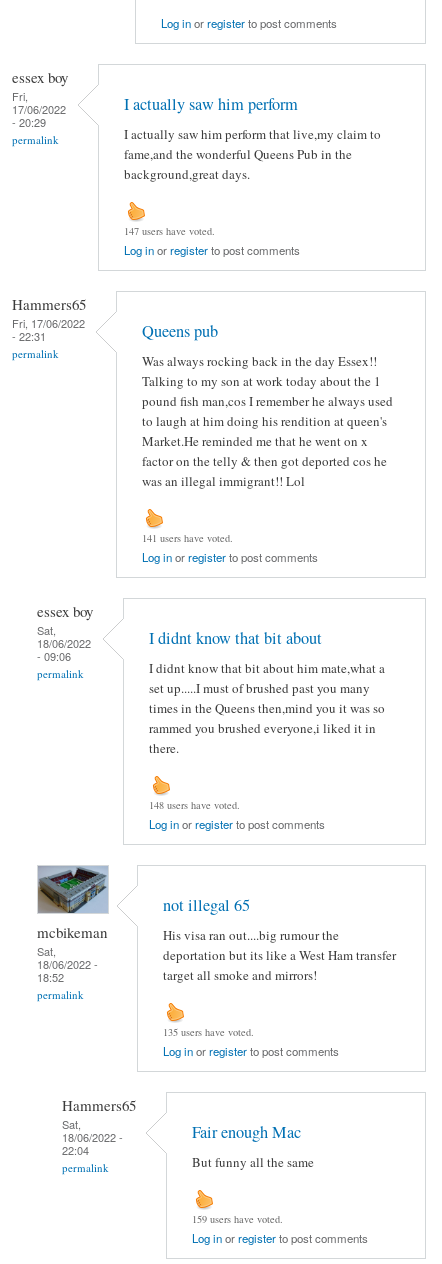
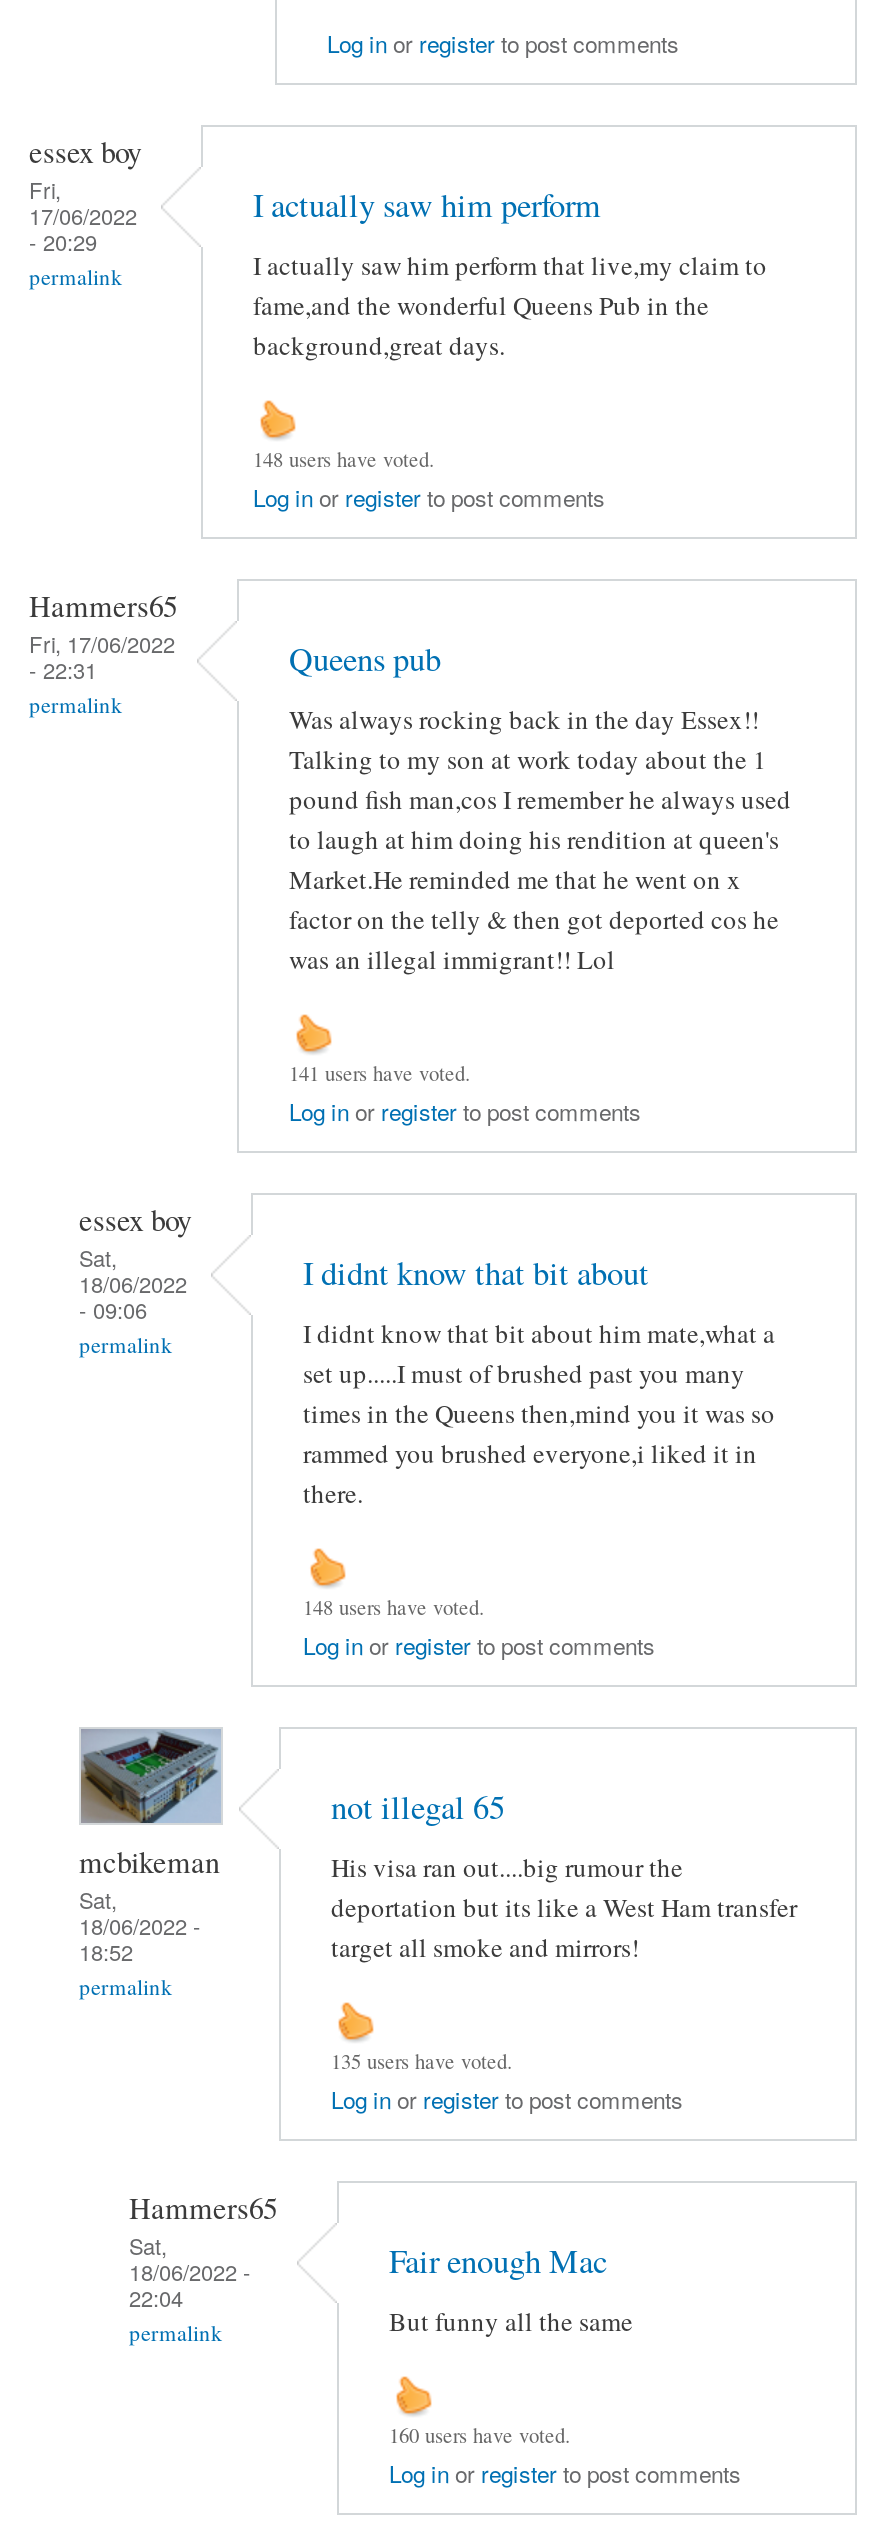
[124,224,215,238] 147 users have voted. -> [253,446,435,474] 148 users have voted.
[192,1212,283,1226] 159 users have voted. -> [389,2422,571,2450] 160 users have voted.

